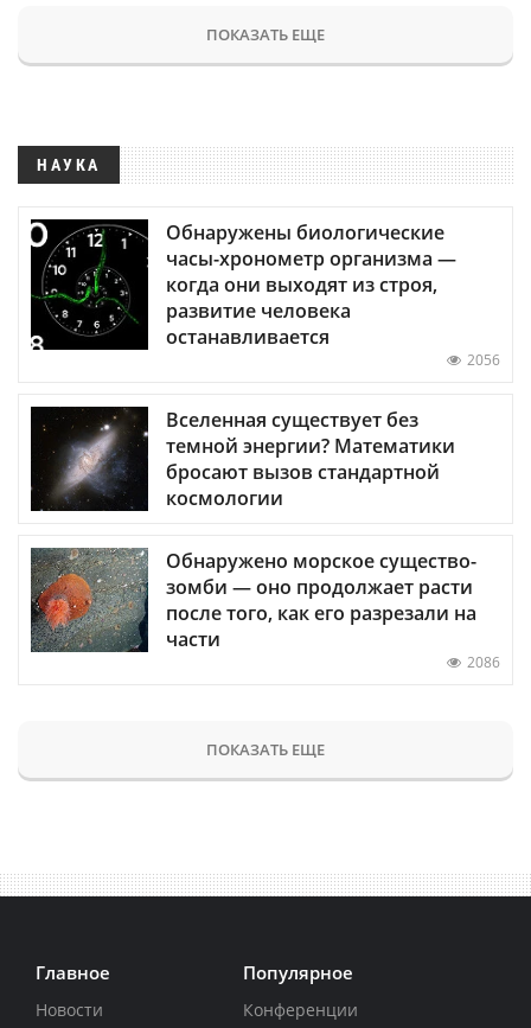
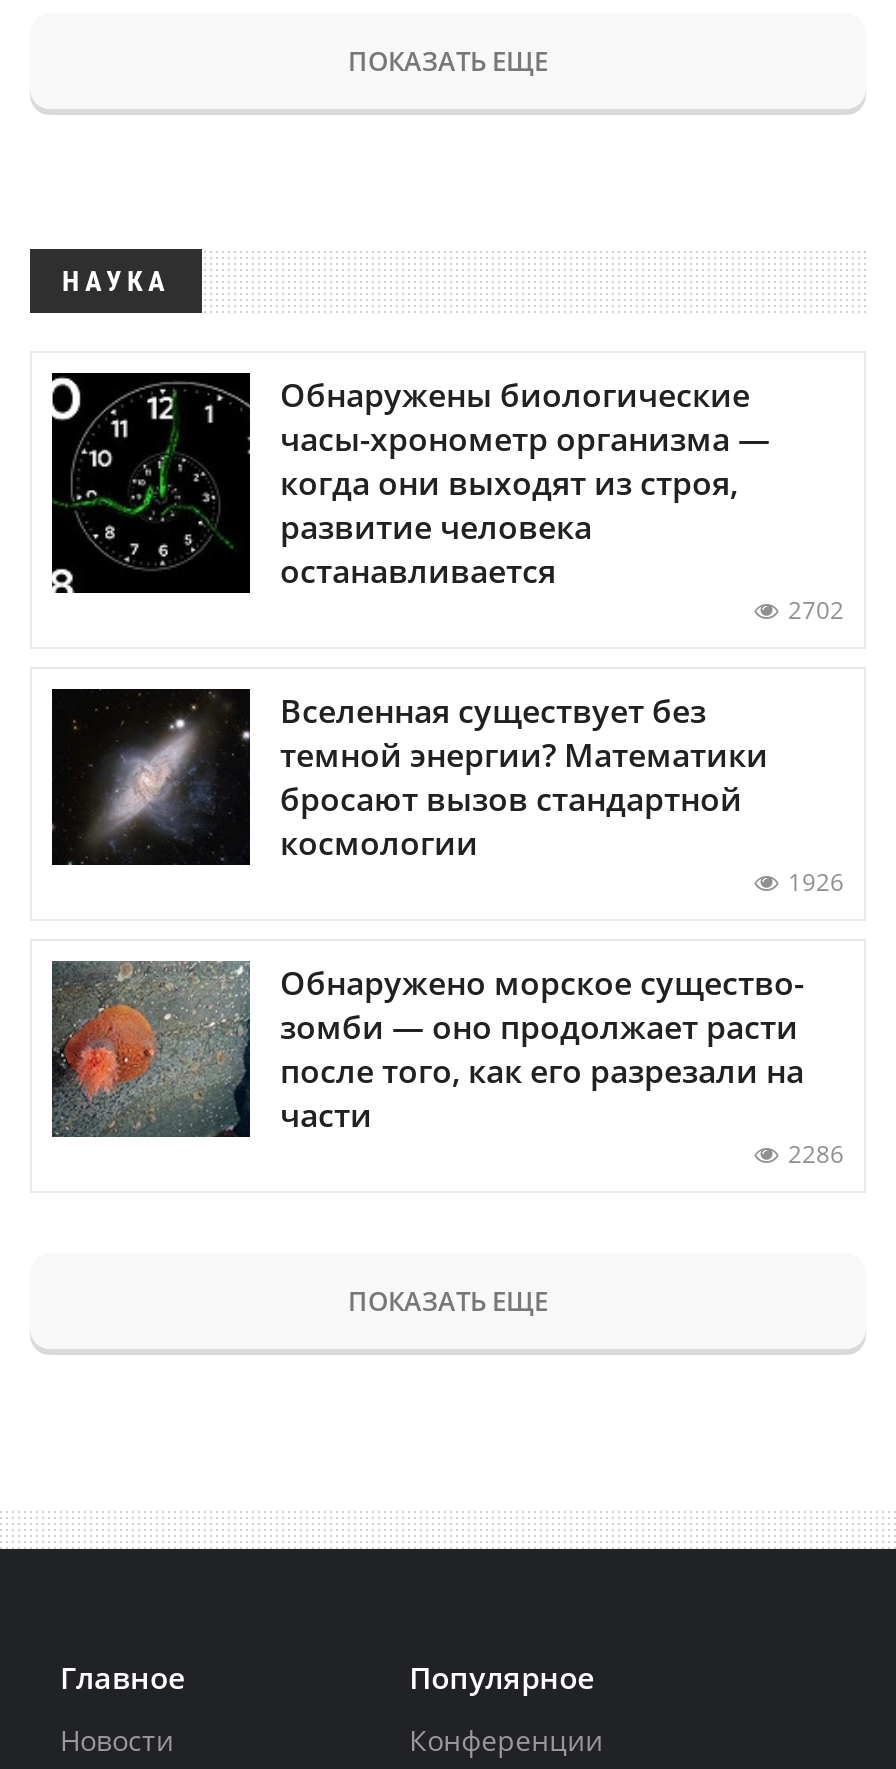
[467,349,500,370] 2056 -> [788,592,844,626] 2702
none -> [788,865,844,899] 1926
[467,652,500,672] 2086 -> [788,1137,844,1171] 2286

